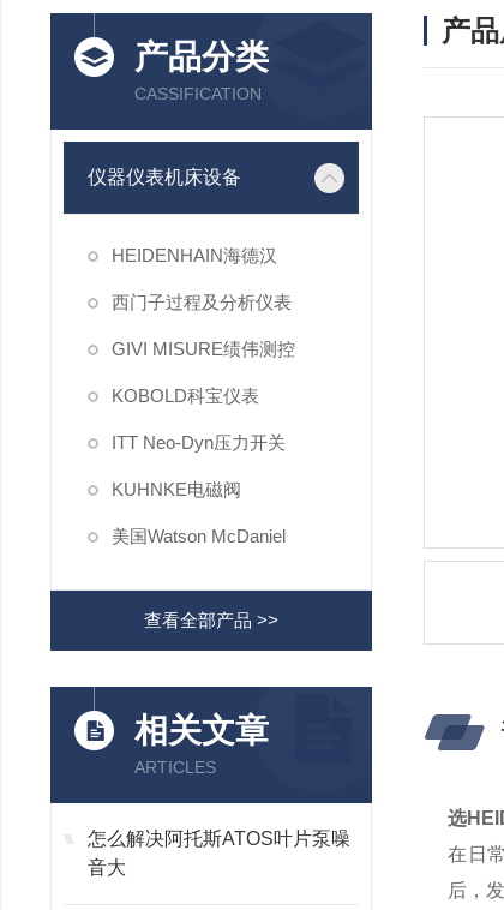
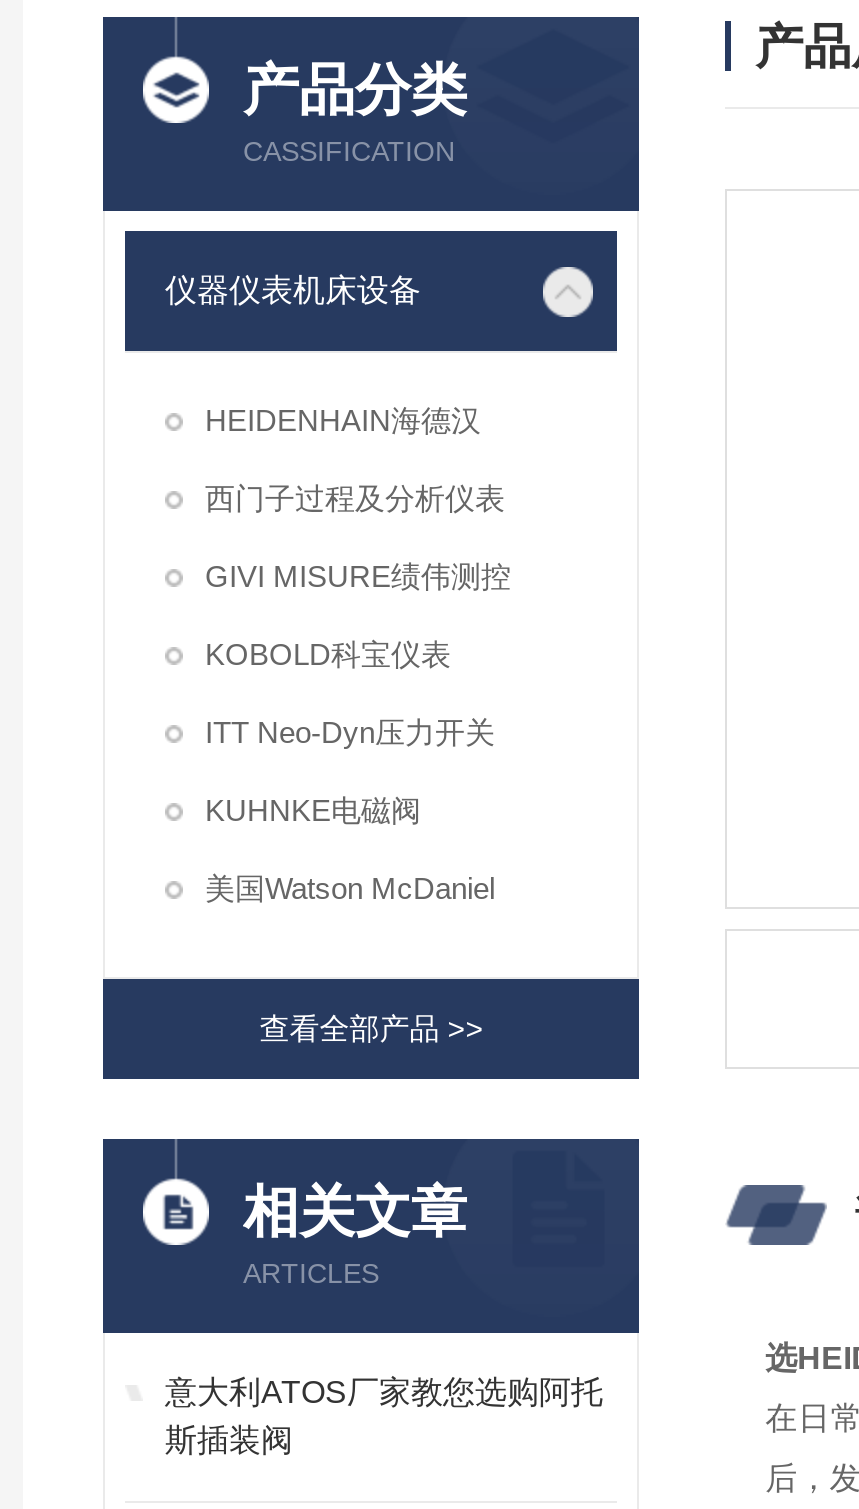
[88,828,350,878] 怎么解决阿托斯ATOS叶片泵噪 | 音大 -> [165,1375,603,1457] 意大利ATOS厂家教您选购阿托 | 斯插装阀

